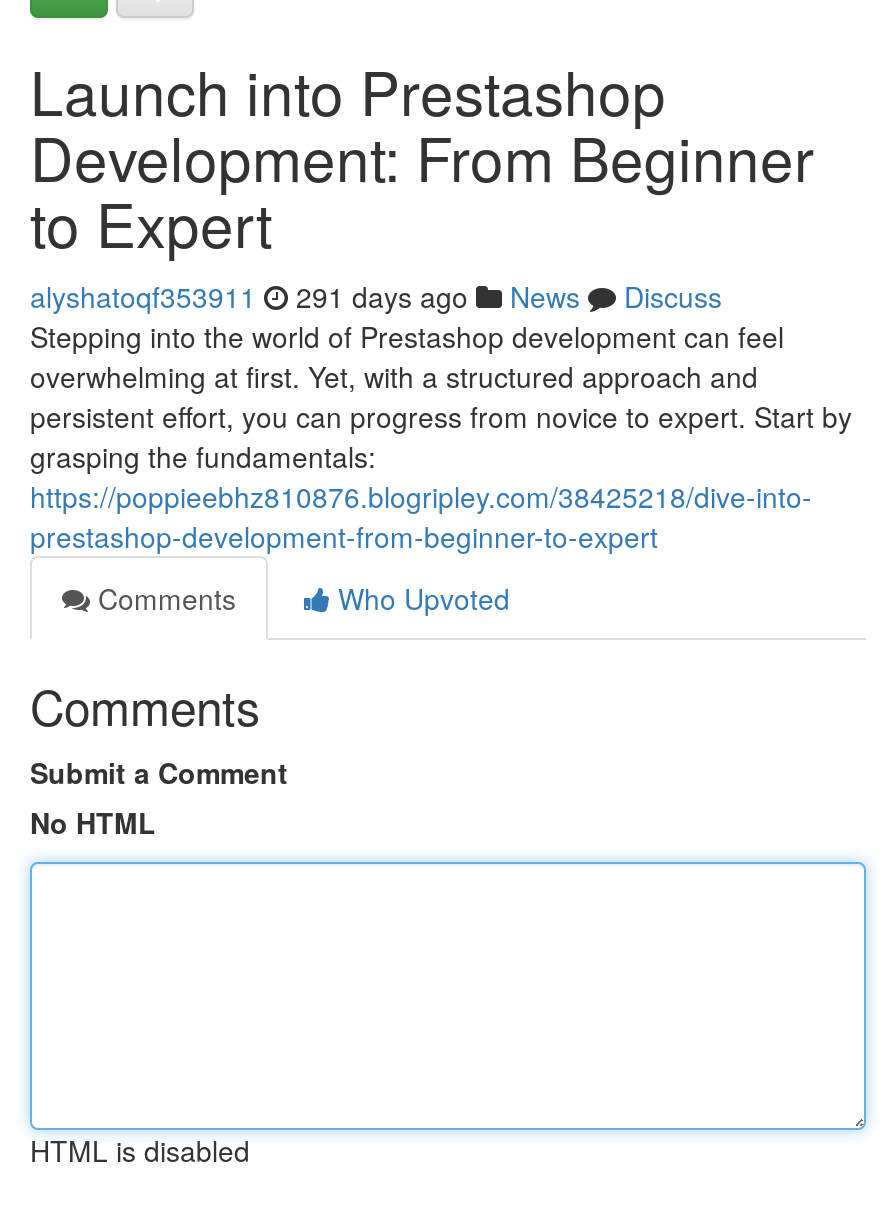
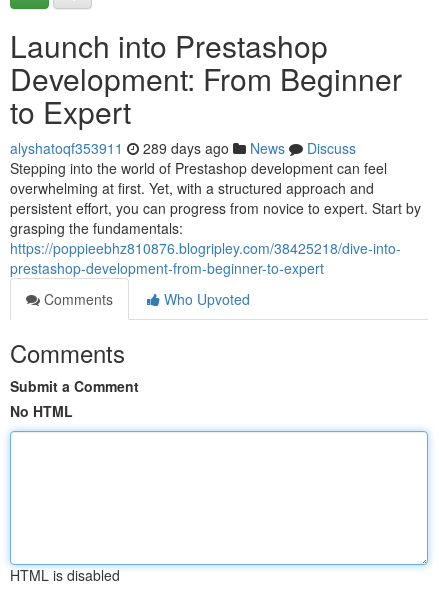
[30,276,722,316] alyshatoqf353911 291 days ago News Discuss -> [10,138,356,158] alyshatoqf353911 289 days ago News Discuss

